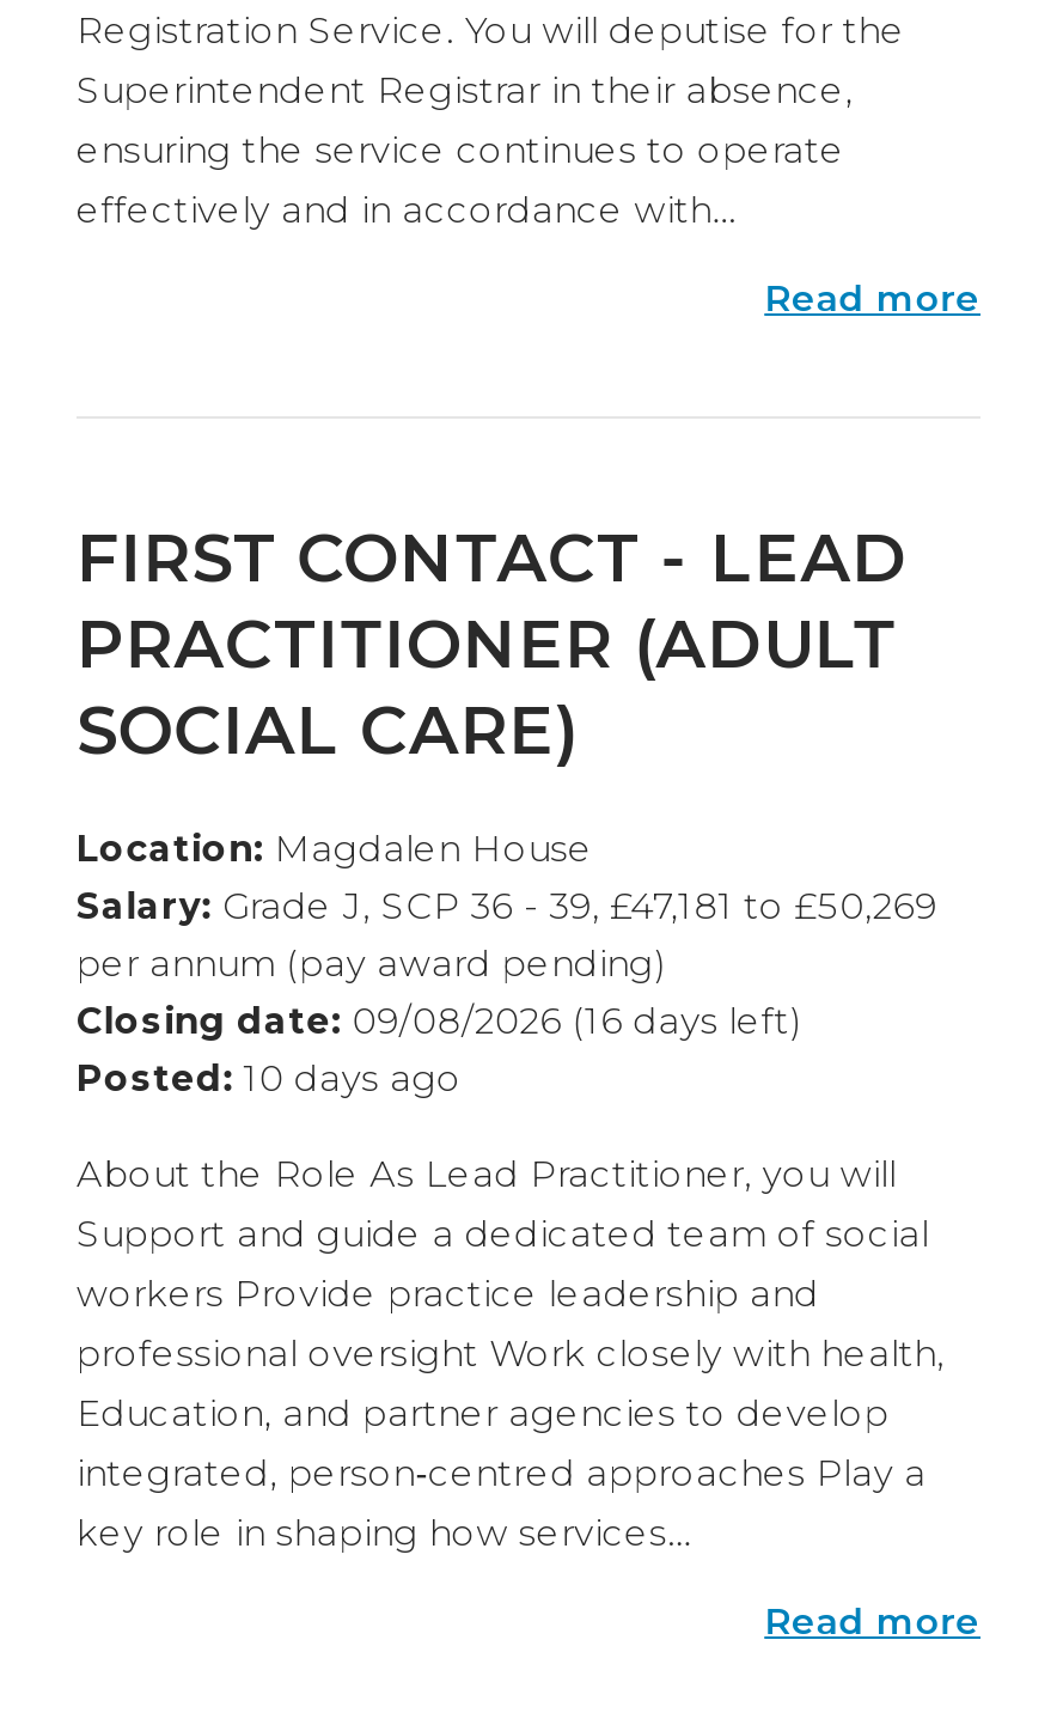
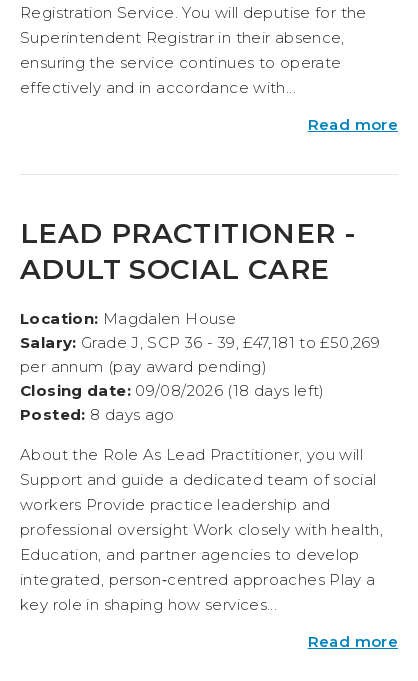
[77,517,908,770] FIRST CONTACT - LEAD | PRACTITIONER (ADULT | SOCIAL CARE) -> [20,216,356,286] LEAD PRACTITIONER - | ADULT SOCIAL CARE
[77,998,803,1043] Closing date: 09/08/2026 (16 days left) -> [20,381,325,400] Closing date: 09/08/2026 (18 days left)
[77,1055,462,1101] Posted: 10 days ago -> [20,405,175,424] Posted: 8 days ago

